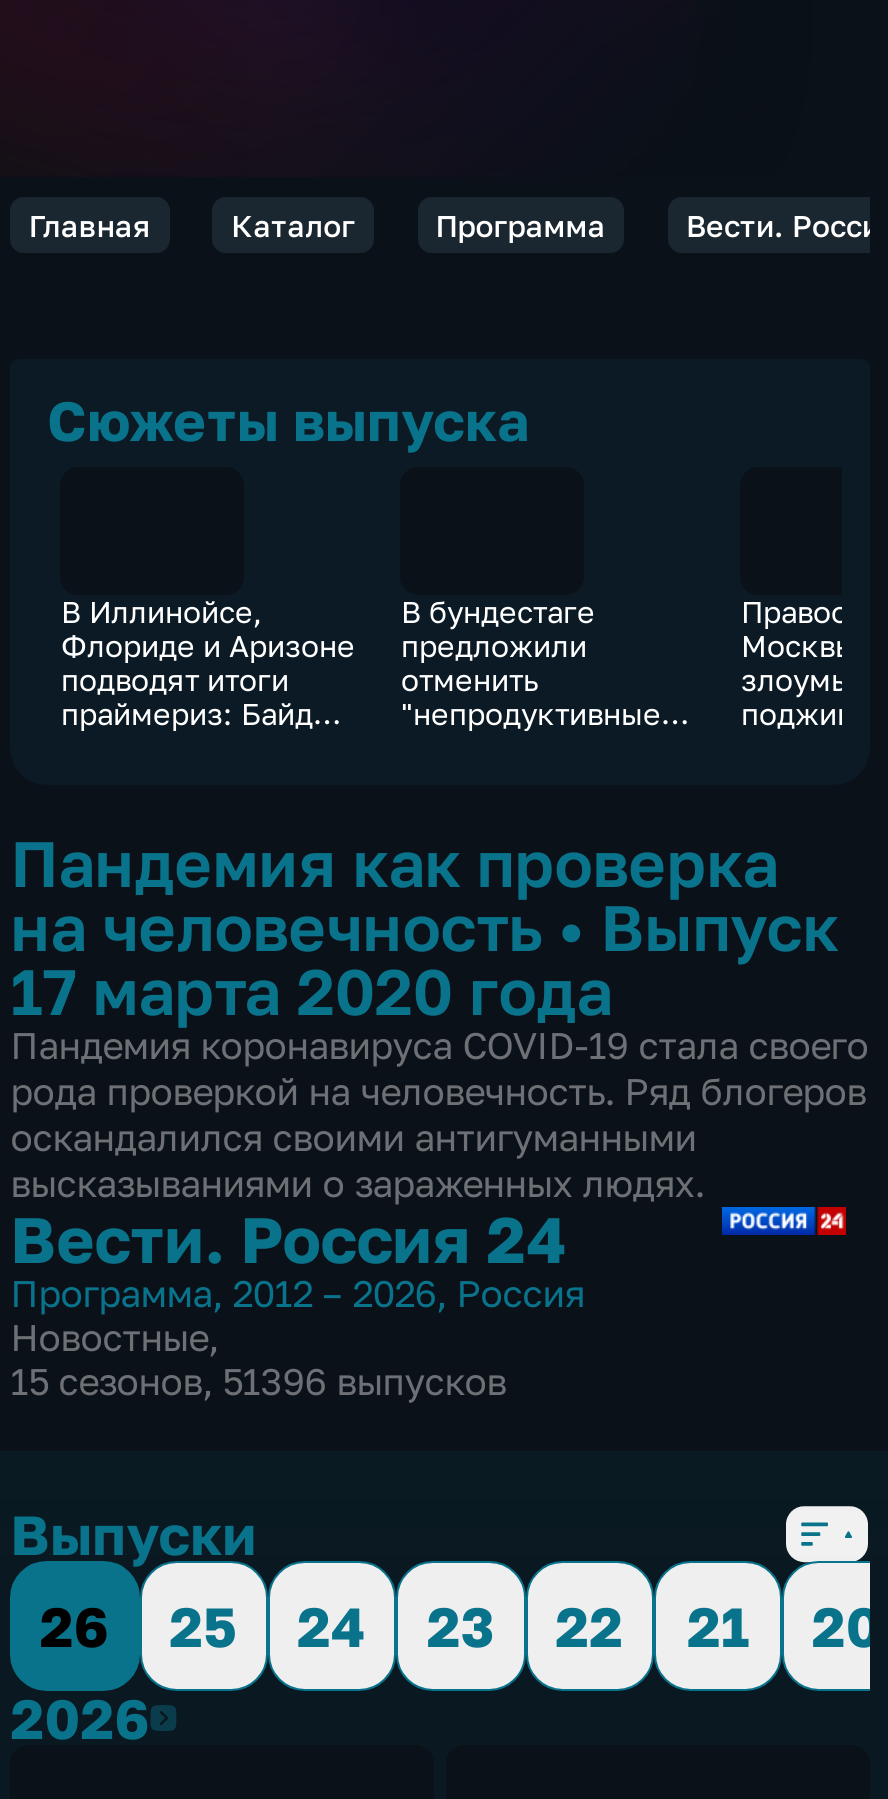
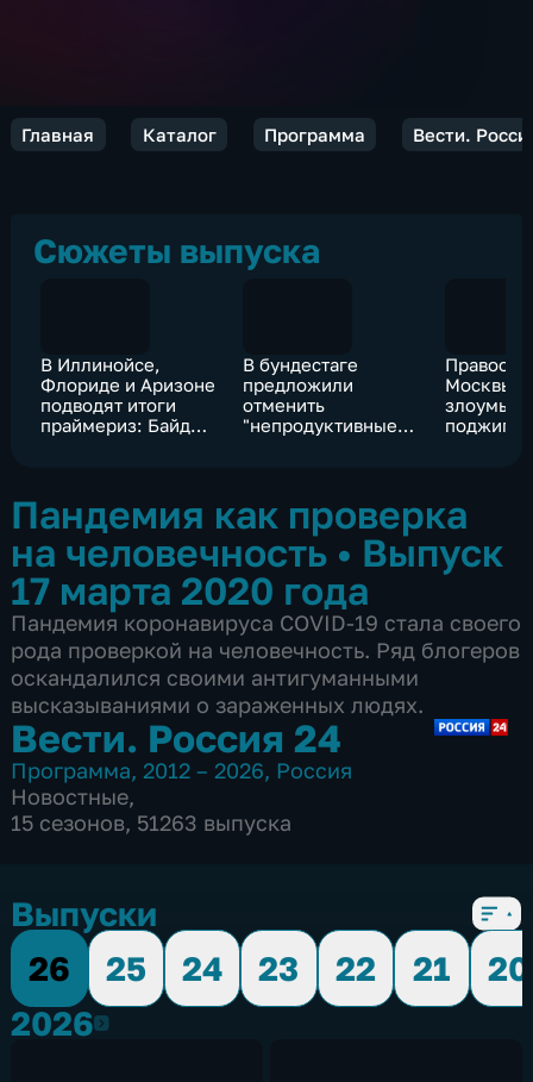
[10,1359,506,1403] 15 сезонов, 51396 выпусков -> [11,810,292,836] 15 сезонов, 51263 выпуска

